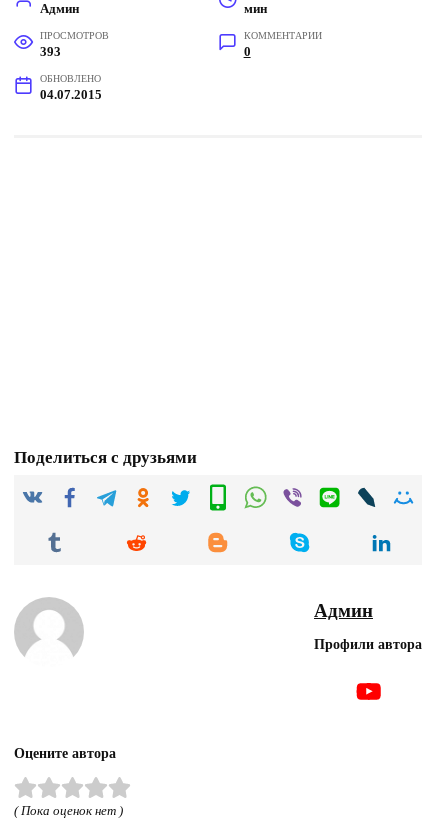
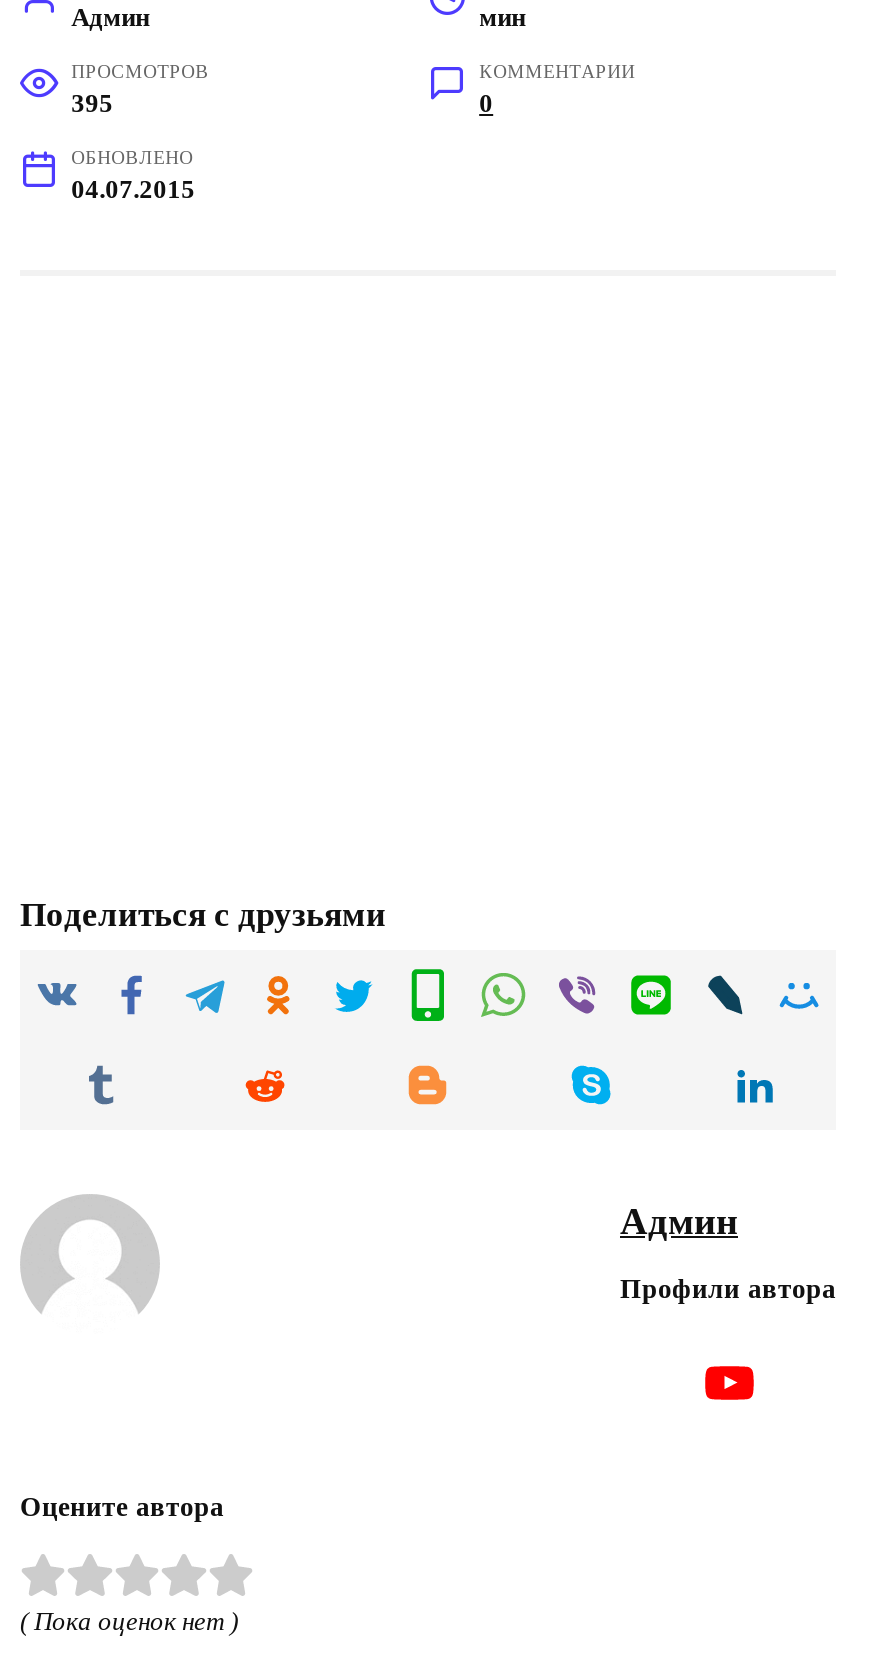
[40,45,61,59] 393 -> [71,90,113,118] 395

